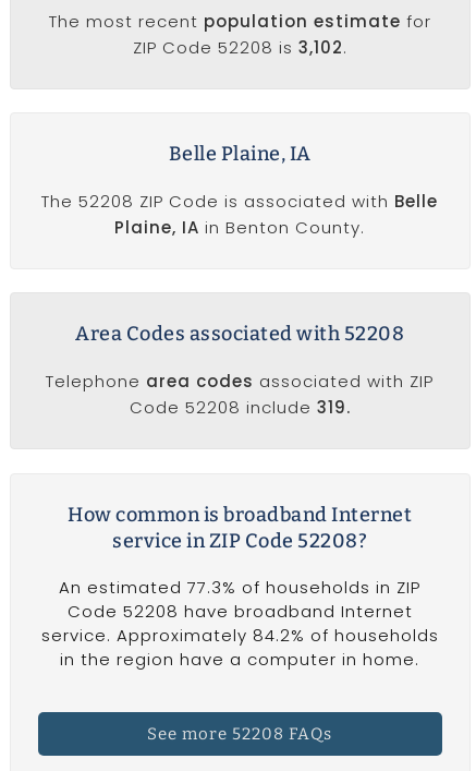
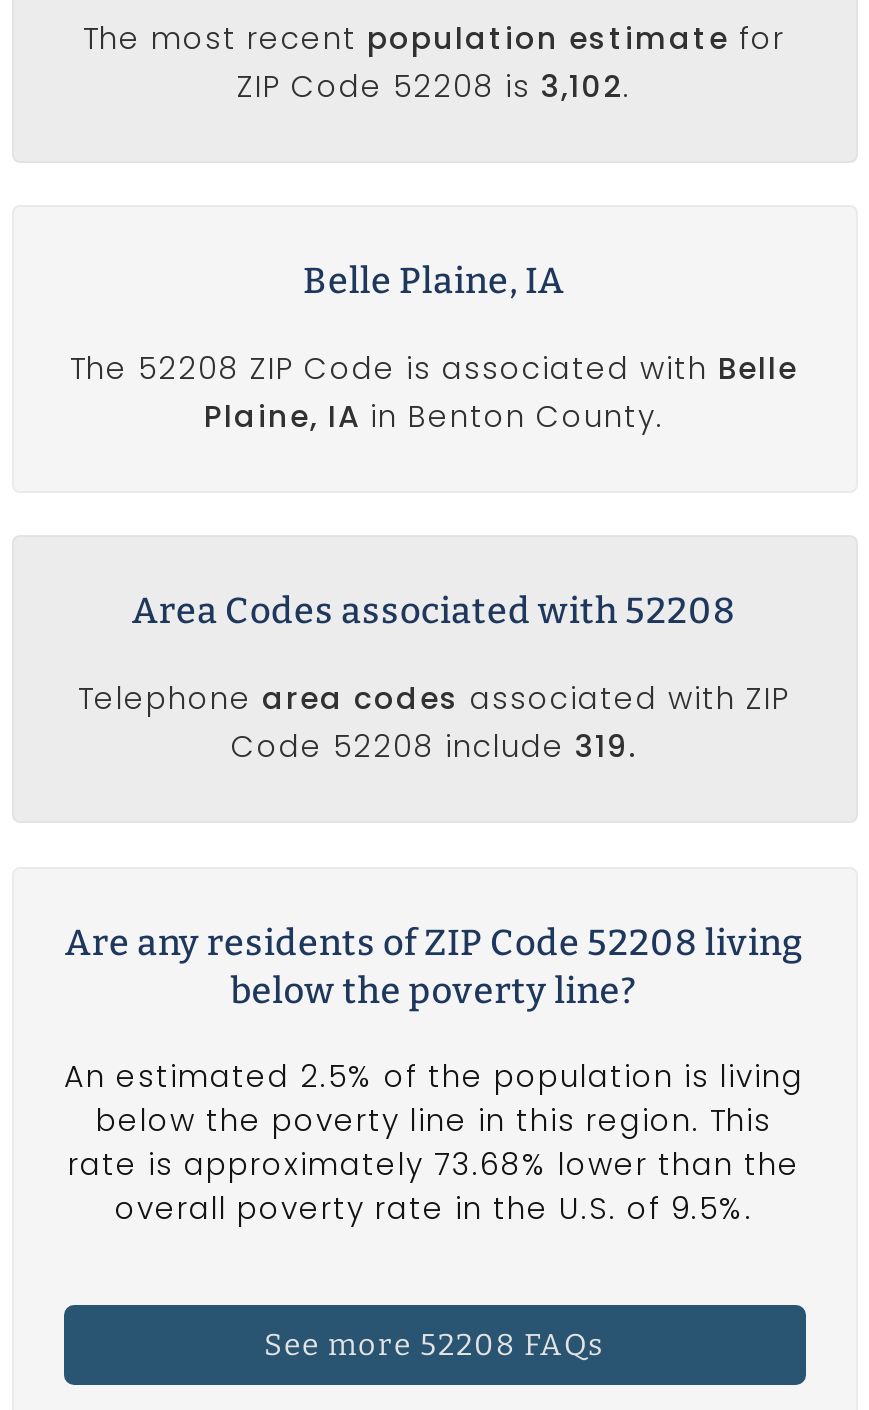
[68,502,412,552] How common is broadband Internet | service in ZIP Code 52208? -> [65,920,803,1012] Are any residents of ZIP Code 52208 living | below the poverty line?
[41,575,438,670] An estimated 77.3% of households in ZIP | Code 52208 have broadband Internet | service. Approximately 84.2% of households | in the region have a computer in home. -> [64,1054,804,1228] An estimated 2.5% of the population is living | below the poverty line in this region. This | rate is approximately 73.68% lower than the | overall poverty rate in the U.S. of 9.5%.

